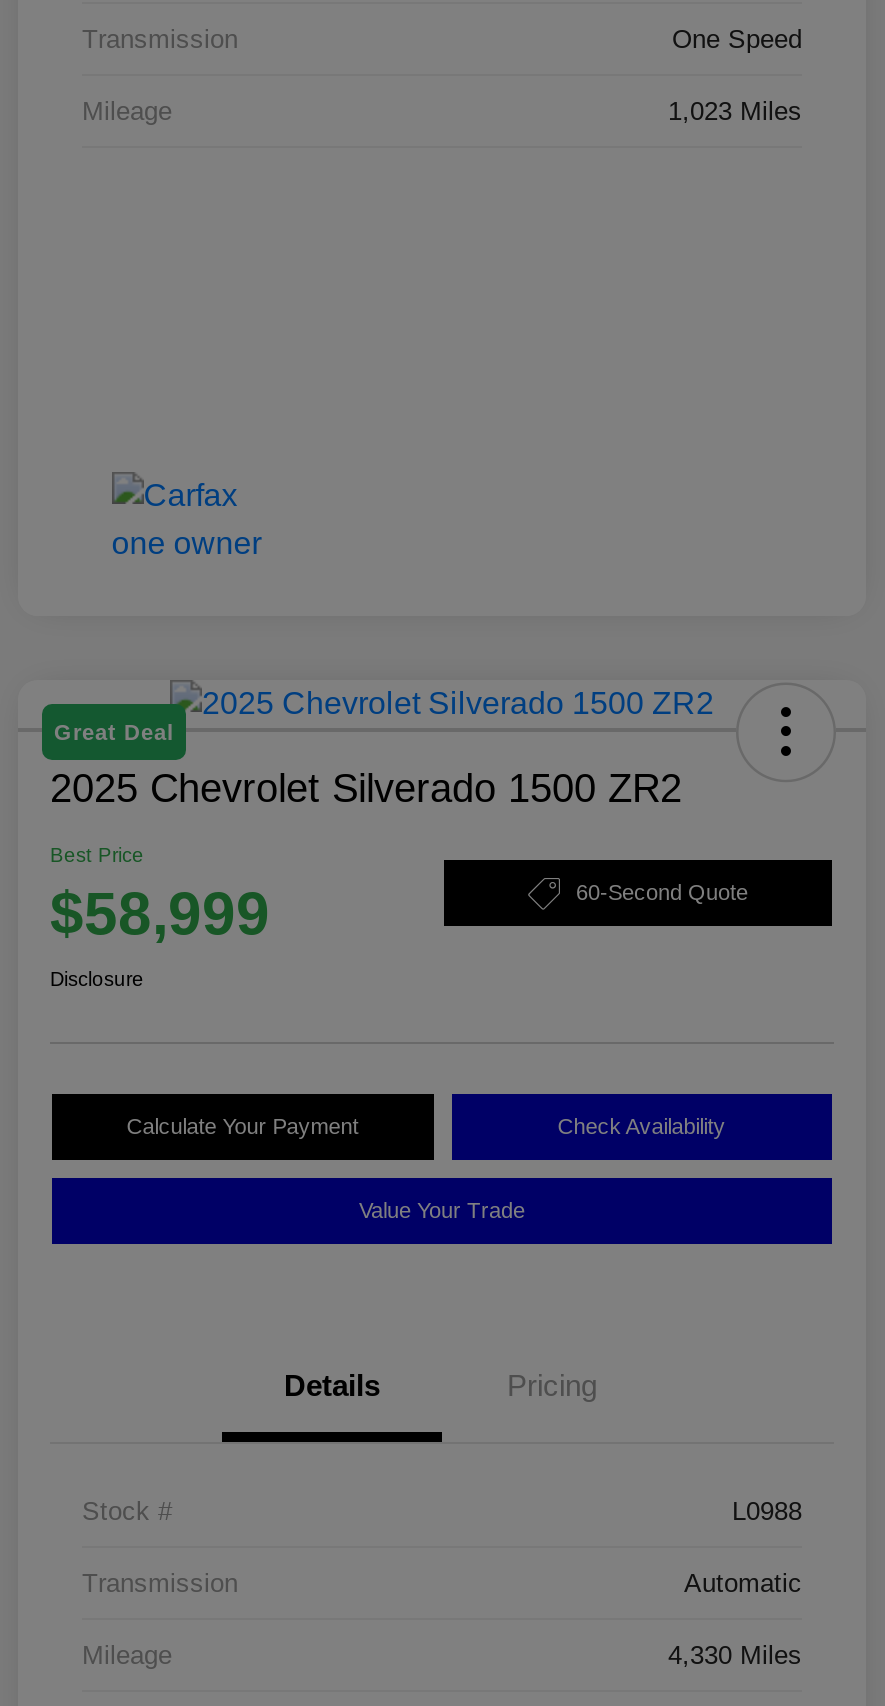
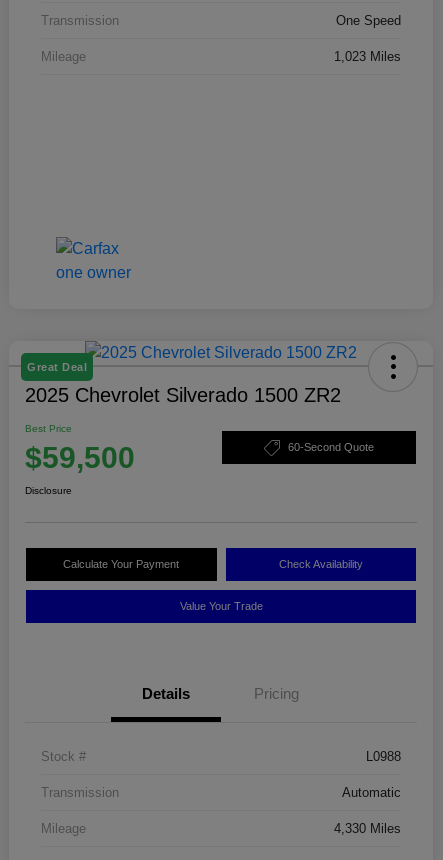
[50,880,270,946] $58,999 -> [25,441,135,474] $59,500

